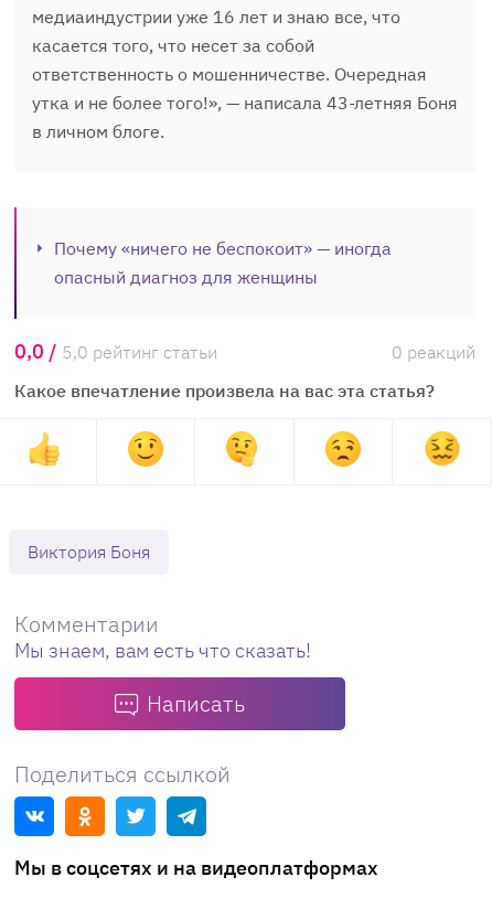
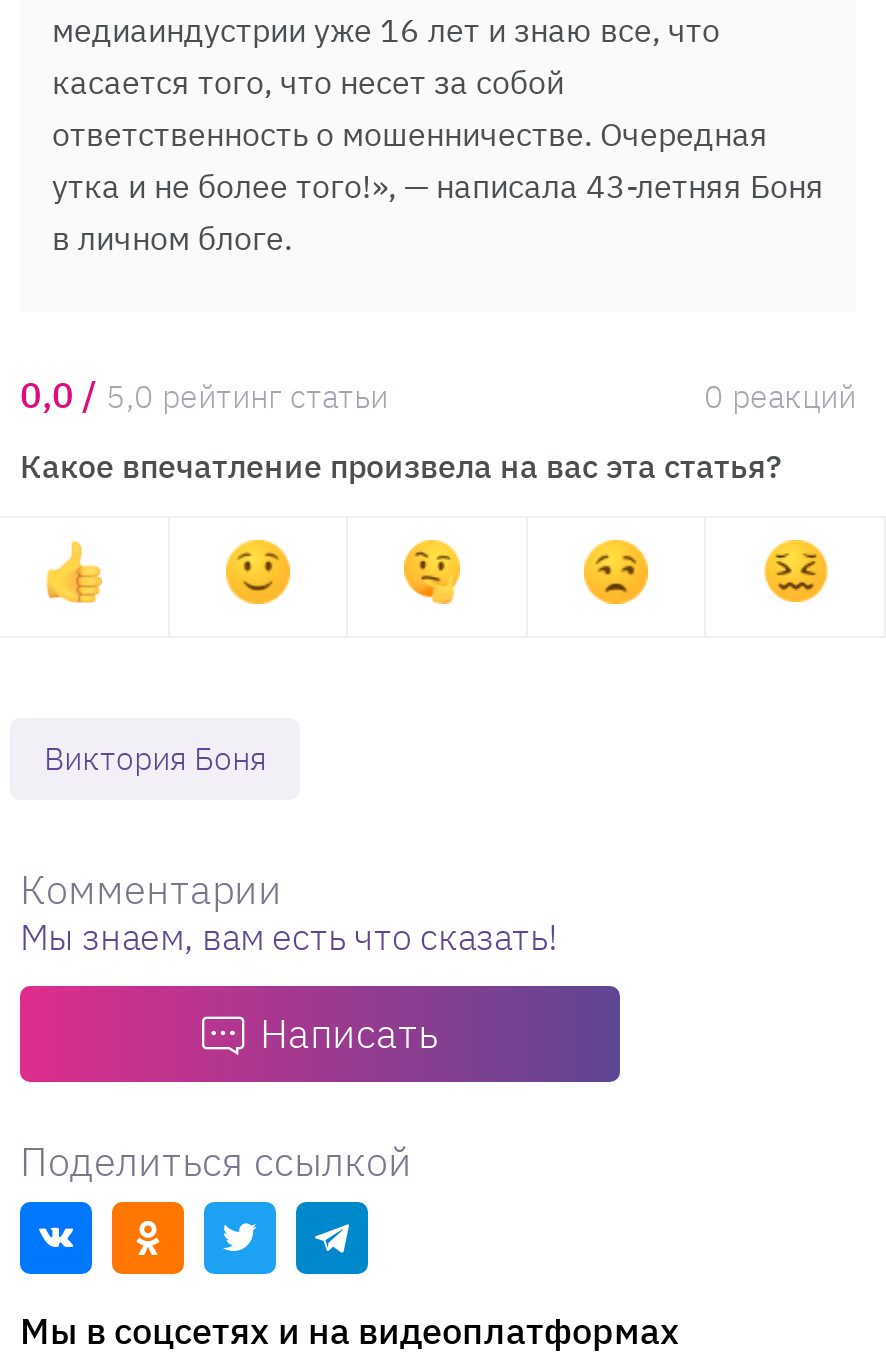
[54,237,392,287] Почему «ничего не беспокоит» — иногда | опасный диагноз для женщины -> none

